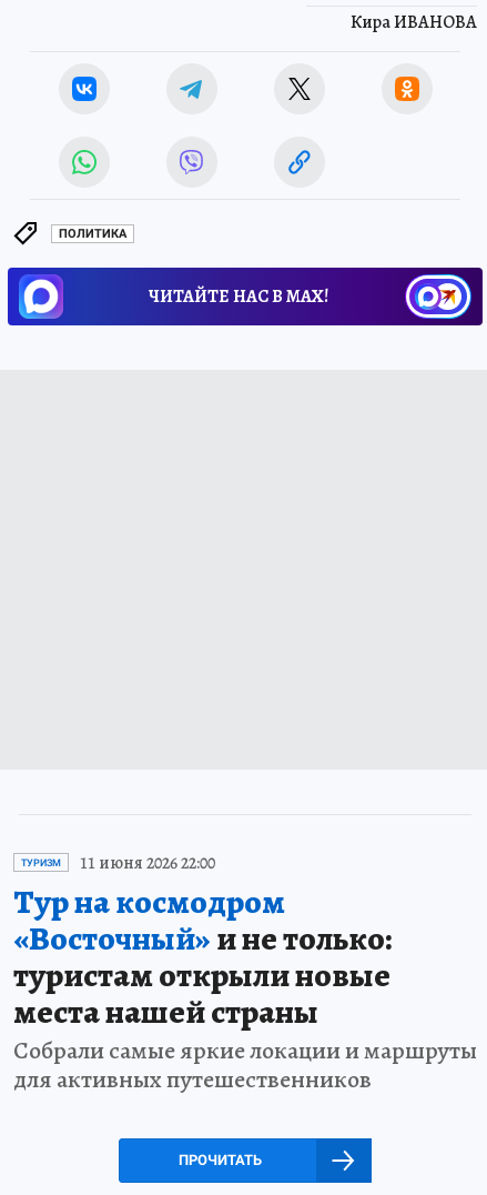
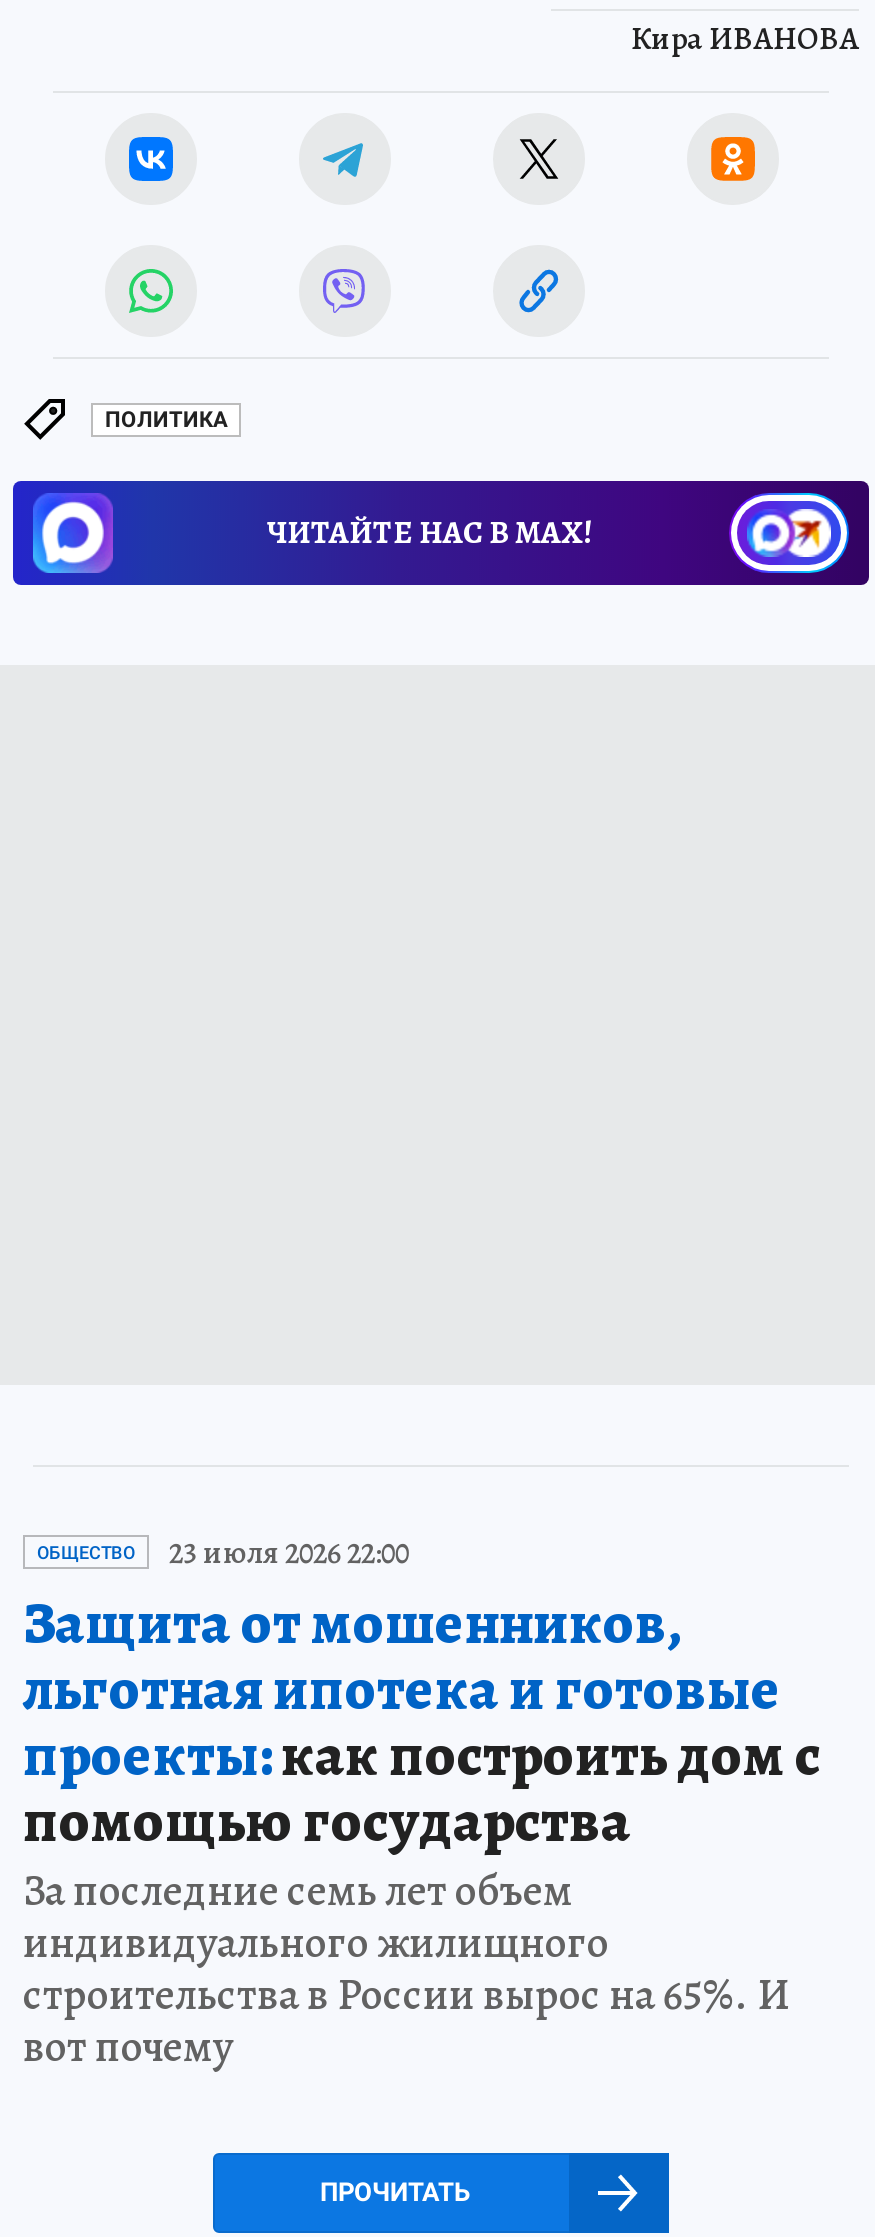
[13,850,477,1096] ТУРИЗМ | 11 июня 2026 22:00 | Тур на космодром | «Восточный»и не только: | туристам открыли новые | места нашей страны | Собрали самые яркие локации и маршруты | для активных путешественников -> [23,1530,821,2076] ОБЩЕСТВО | 23 июля 2026 22:00 | Защита от мошенников, | льготная ипотека и готовые | проекты:как построить дом с | помощью государства | За последние семь лет объем | индивидуального жилищного | строительства в России вырос на 65%. И | вот почему

